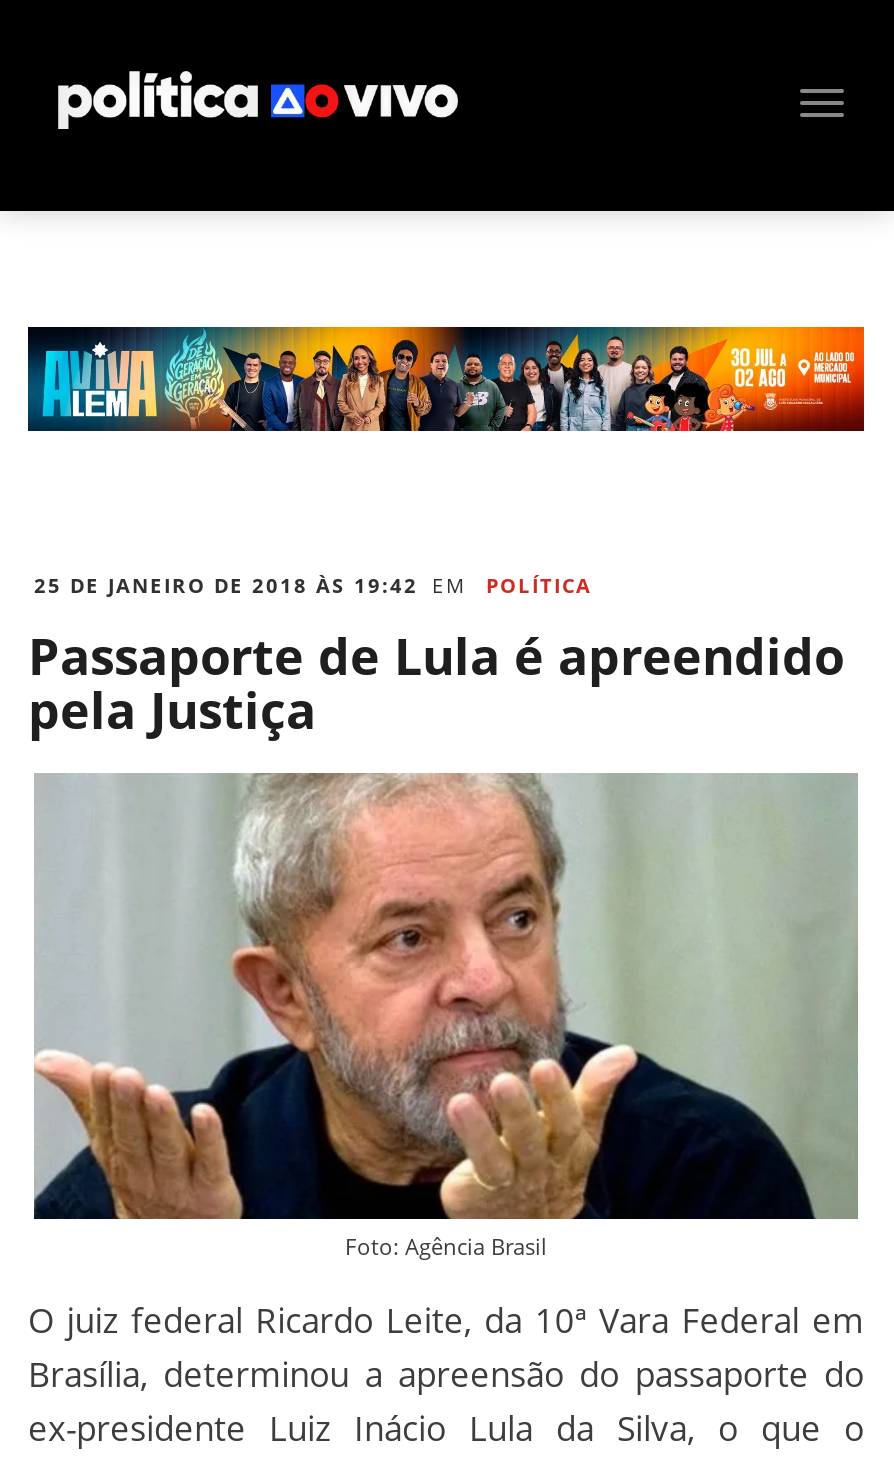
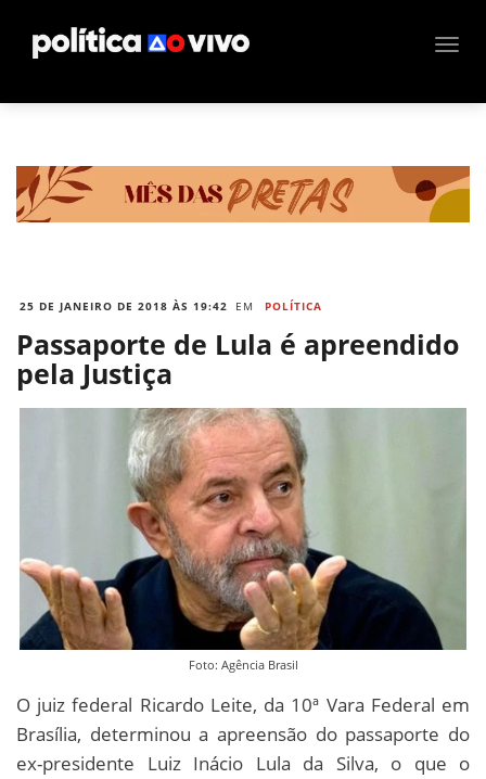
[26,325,866,433] [image] -> [15,165,471,224] [image]

